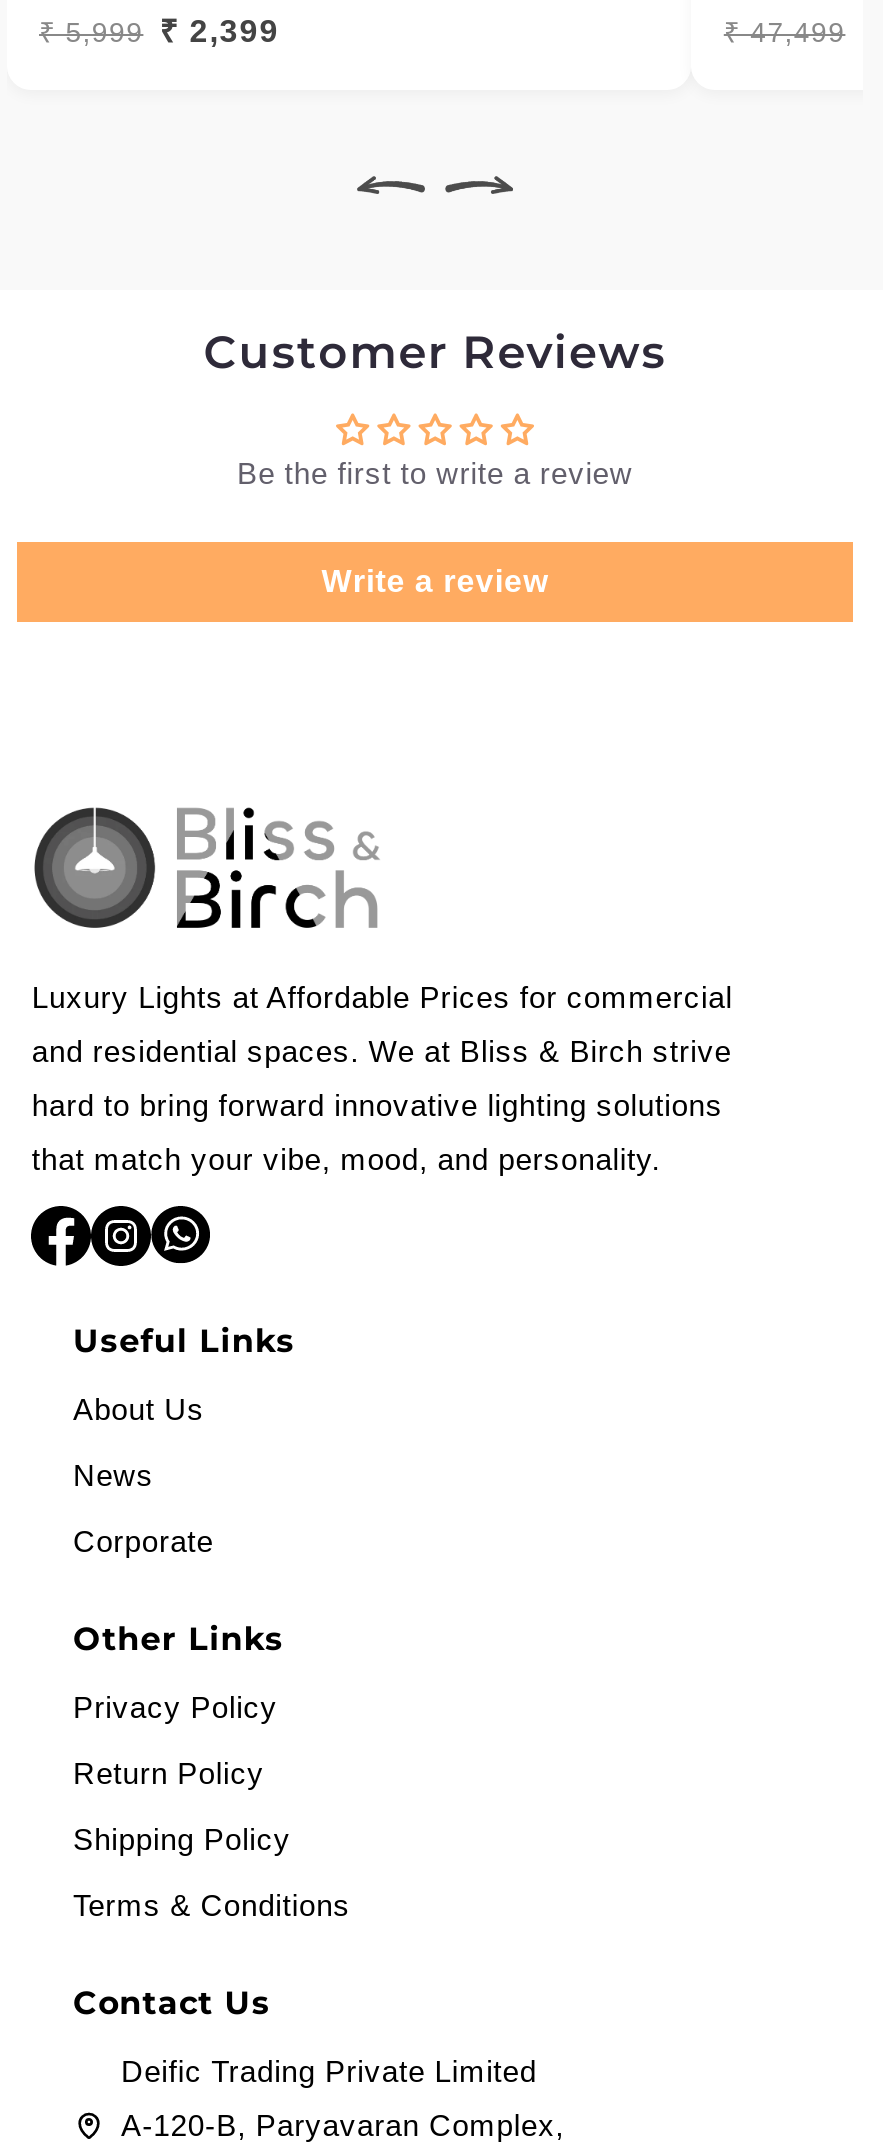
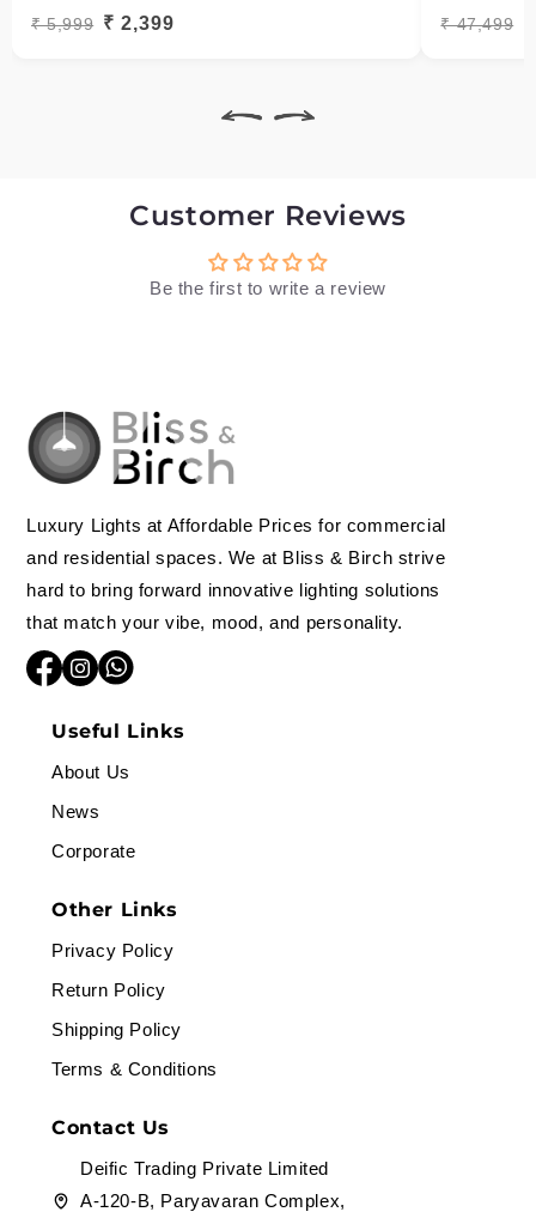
[322,564,548,598] Write a review -> none

